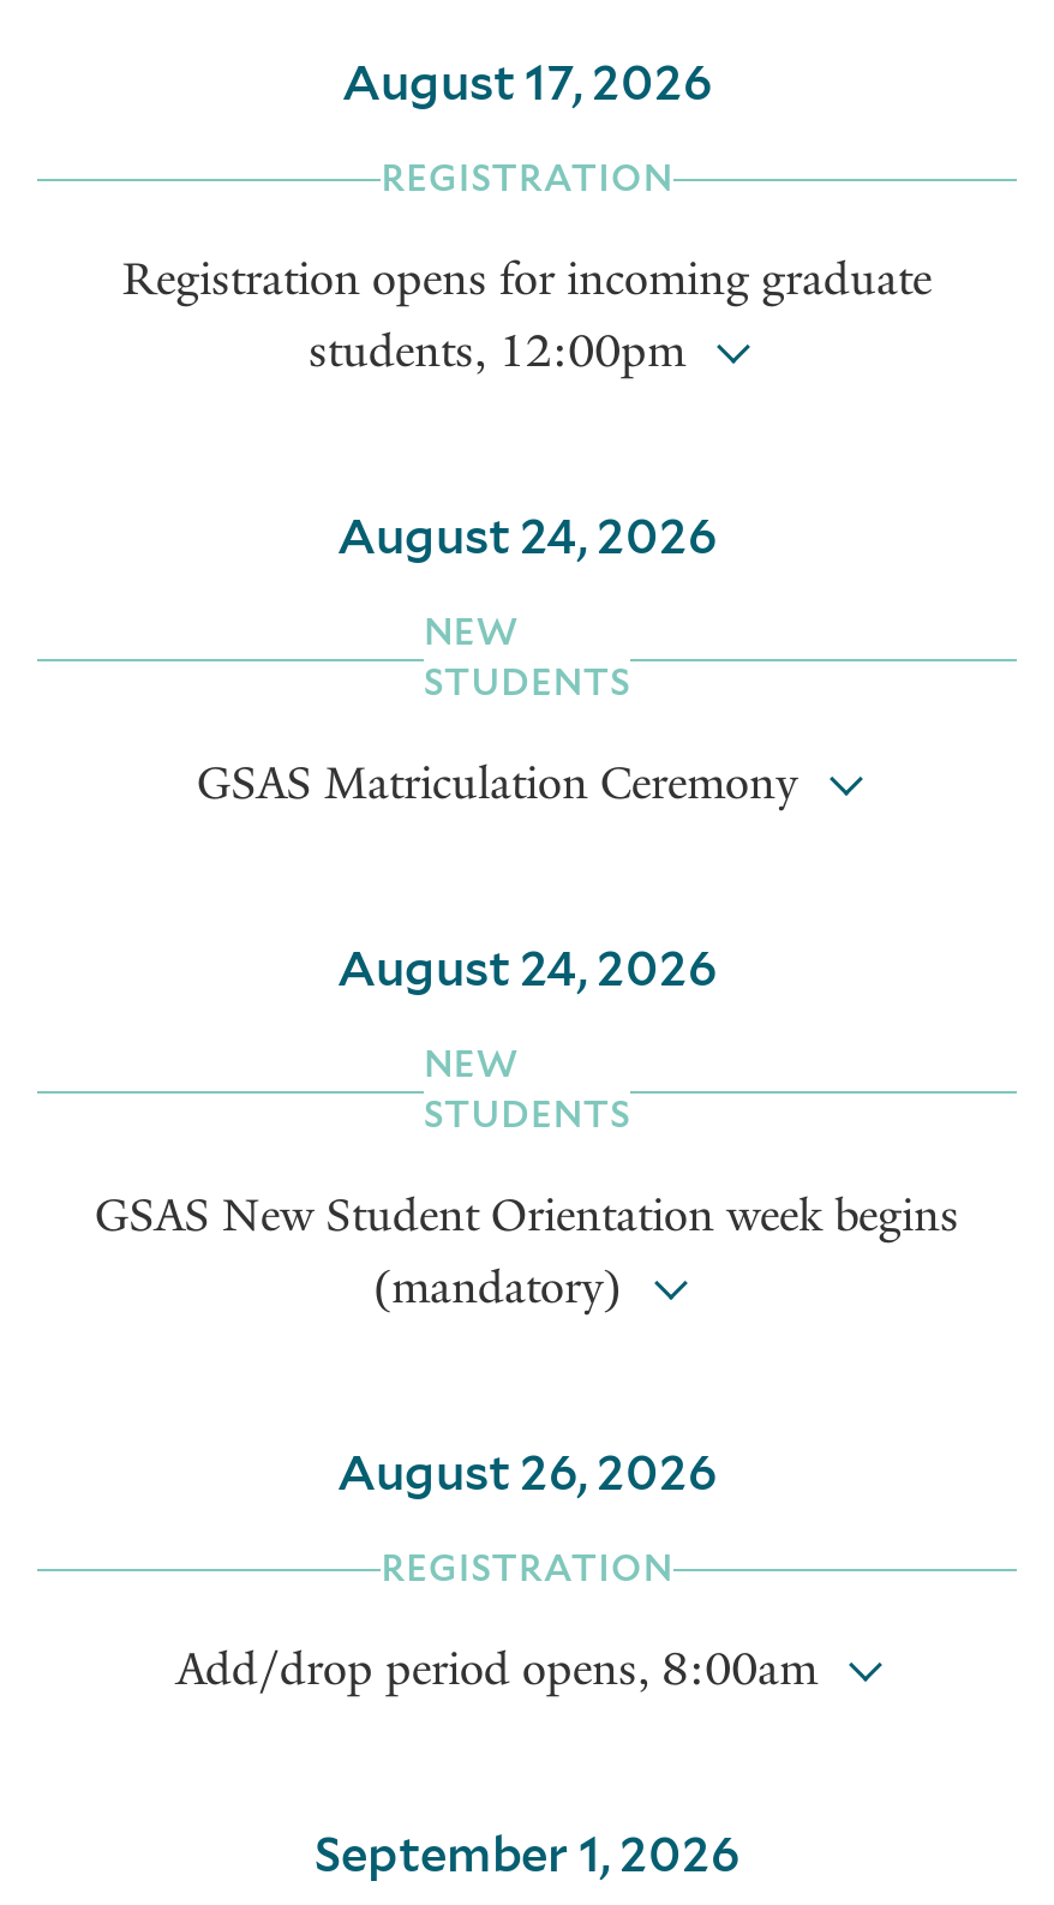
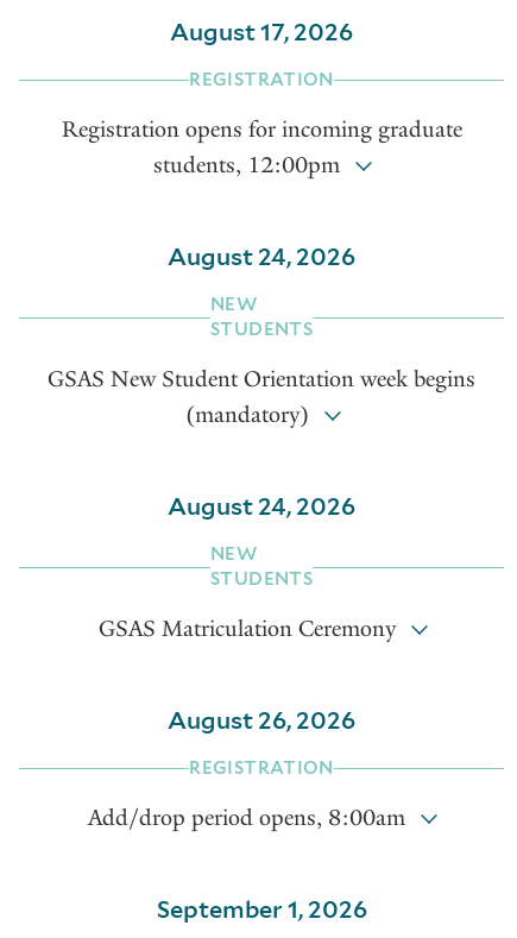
moved [197,755,797,813] -> [98,615,395,643]: GSAS Matriculation Ceremony
moved [337,940,717,1137] -> [168,492,355,590]: August 24, 2026 | NEW | STUDENTS
moved [95,1187,959,1317] -> [48,365,475,429]: GSAS New Student Orientation week begins | (mandatory)

